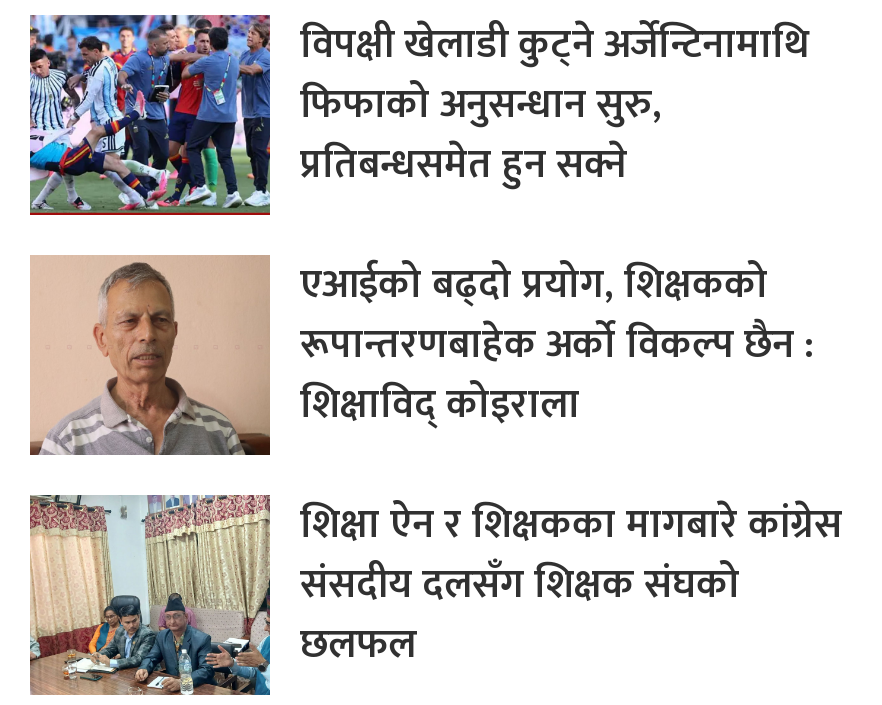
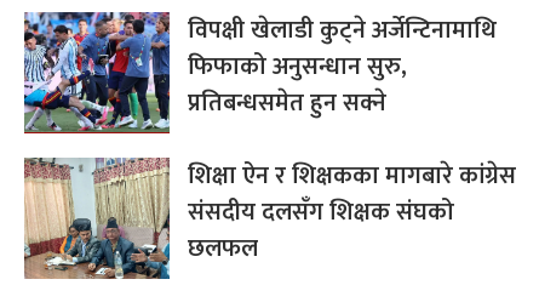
[30,250,812,457] [image] | एआईको बढ्दो प्रयोग, शिक्षकको | रूपान्तरणबाहेक अर्को विकल्प छैन : | शिक्षाविद् कोइराला -> none

